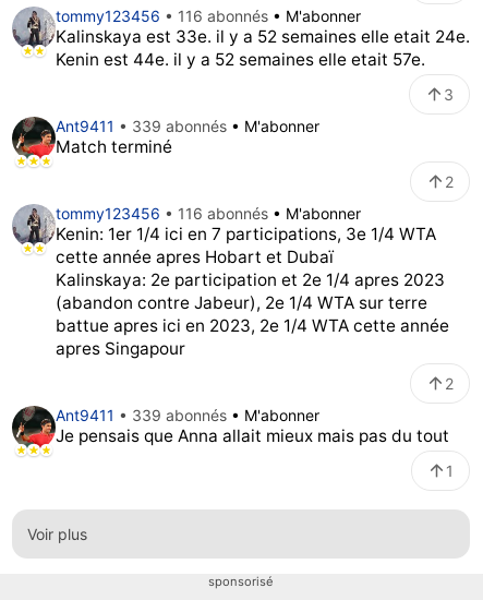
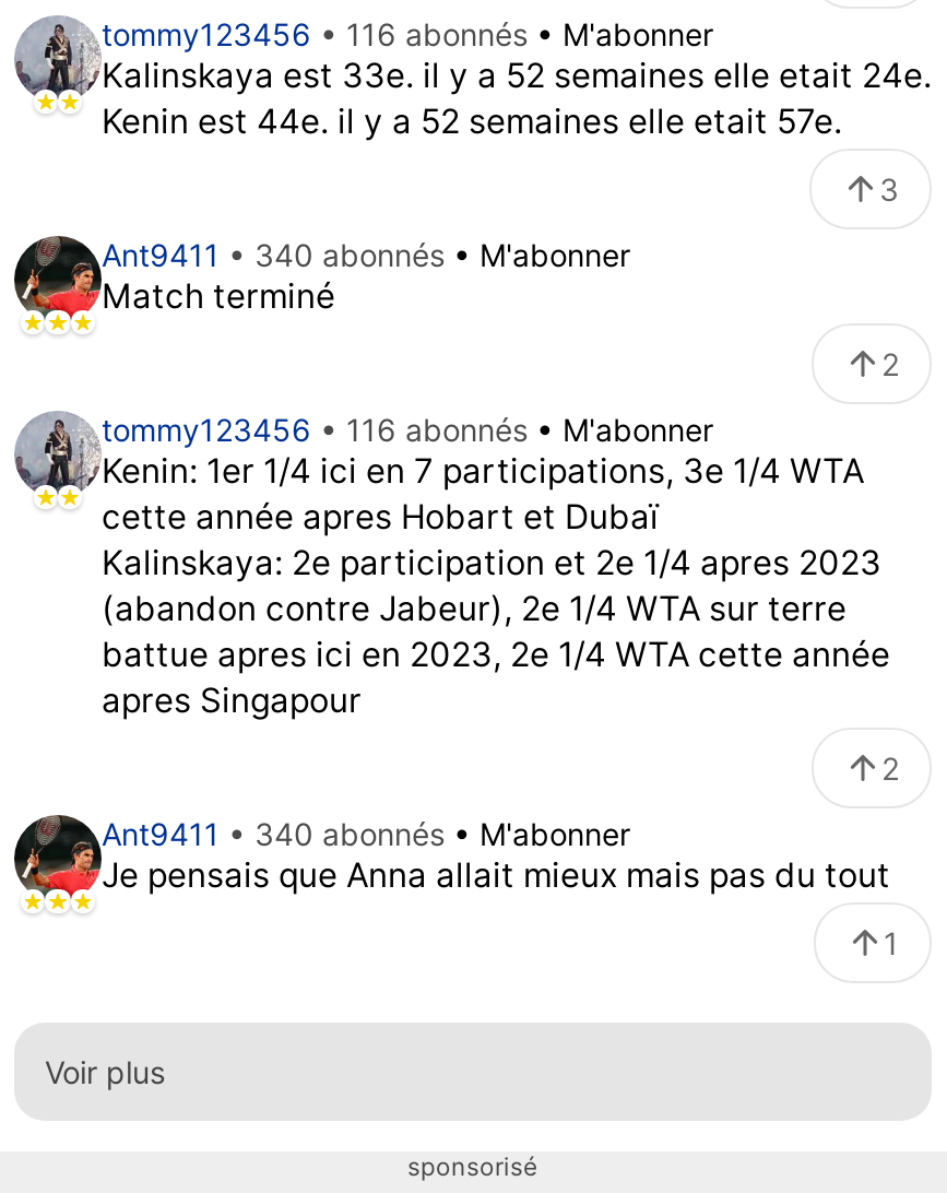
[56,117,319,136] Ant9411 • 339 abonnés • M'abonner -> [102,235,630,272] Ant9411 • 340 abonnés • M'abonner
[56,406,319,425] Ant9411 • 339 abonnés • M'abonner -> [102,814,630,851] Ant9411 • 340 abonnés • M'abonner

